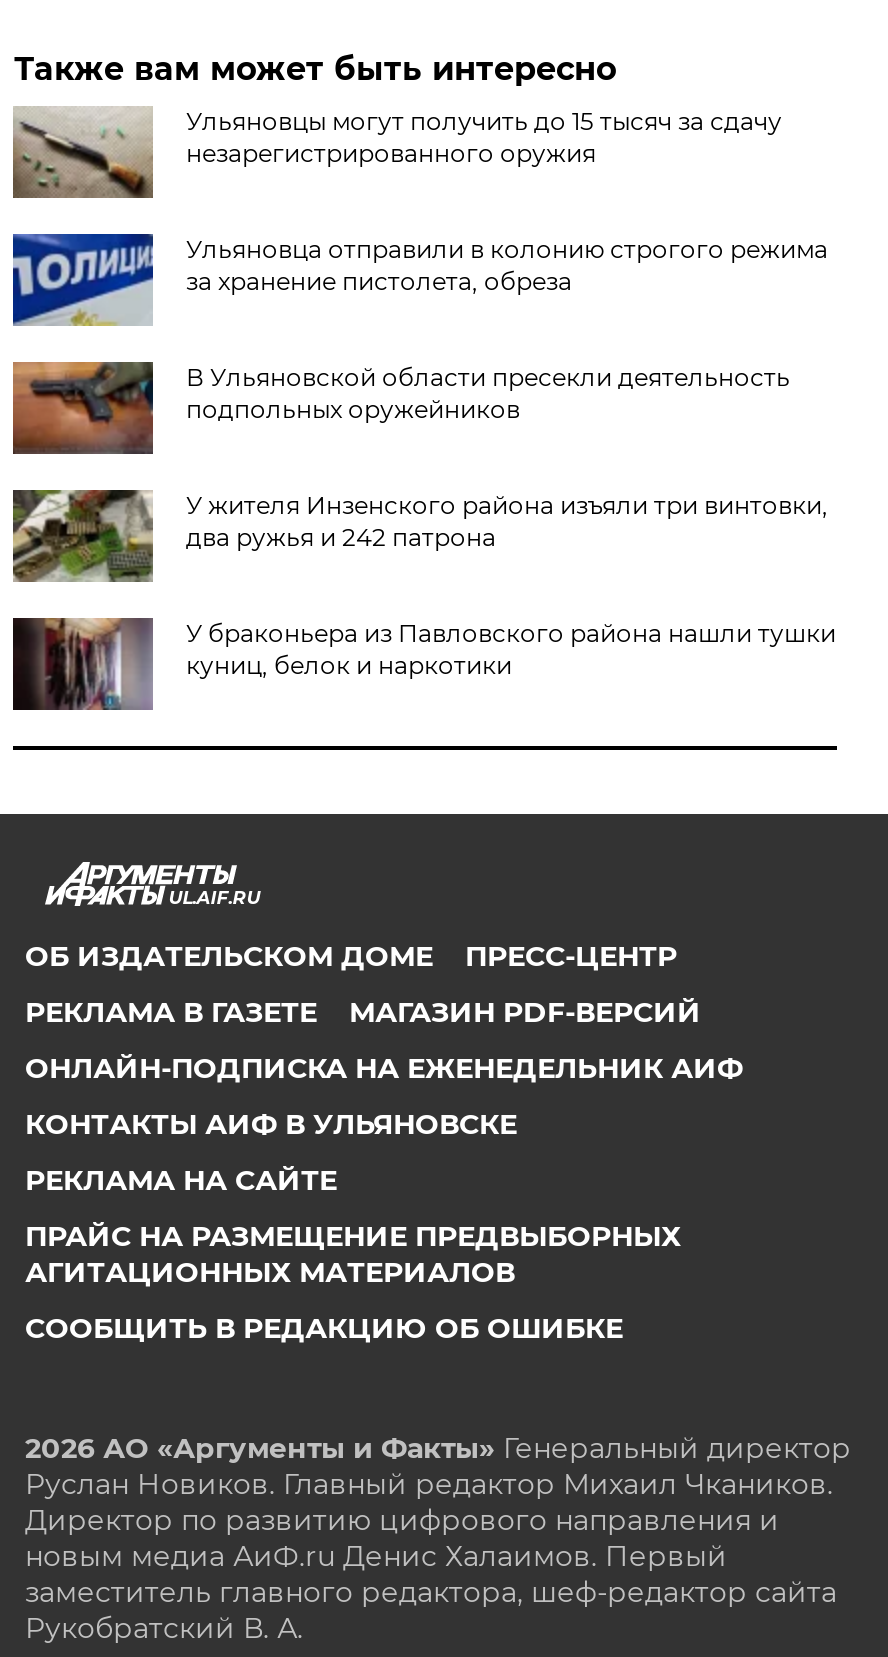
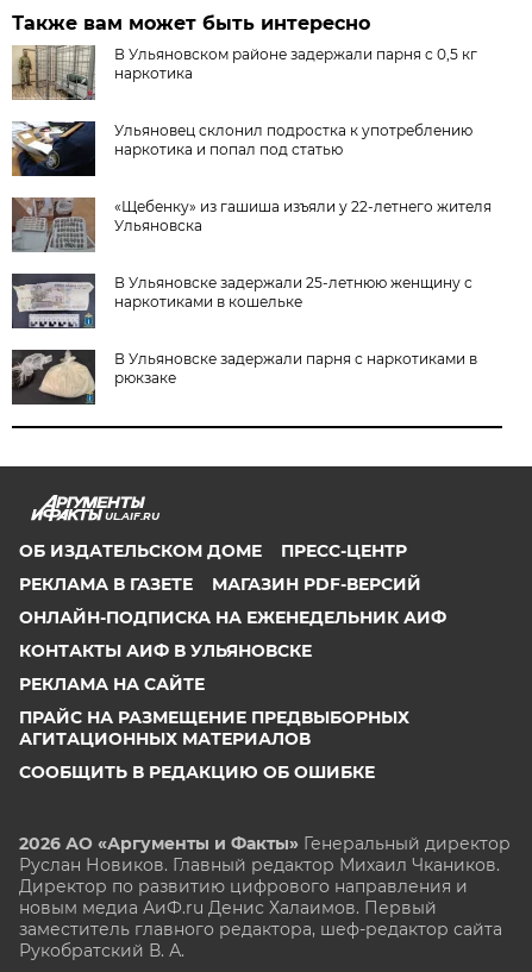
[13,106,782,200] [image] | Ульяновцы могут получить до 15 тысяч за сдачу | незарегистрированного оружия -> [12,45,478,101] [image] | В Ульяновском районе задержали парня с 0,5 кг | наркотика
[11,232,828,328] [image] | Ульяновца отправили в колонию строгого режима | за хранение пистолета, обреза -> [11,120,473,177] [image] | Ульяновец склонил подростка к употреблению | наркотика и попал под статью
[11,362,790,456] [image] | В Ульяновской области пресекли деятельность | подпольных оружейников -> [11,197,492,253] [image] | «Щебенку» из гашиша изъяли у 22-летнего жителя | Ульяновска
[11,490,828,582] [image] | У жителя Инзенского района изъяли три винтовки, | два ружья и 242 патрона -> [11,274,473,330] [image] | В Ульяновске задержали 25-летнюю женщину с | наркотиками в кошельке
[13,616,836,712] [image] | У браконьера из Павловского района нашли тушки | куниц, белок и наркотики -> [11,349,478,406] [image] | В Ульяновске задержали парня с наркотиками в | рюкзаке

